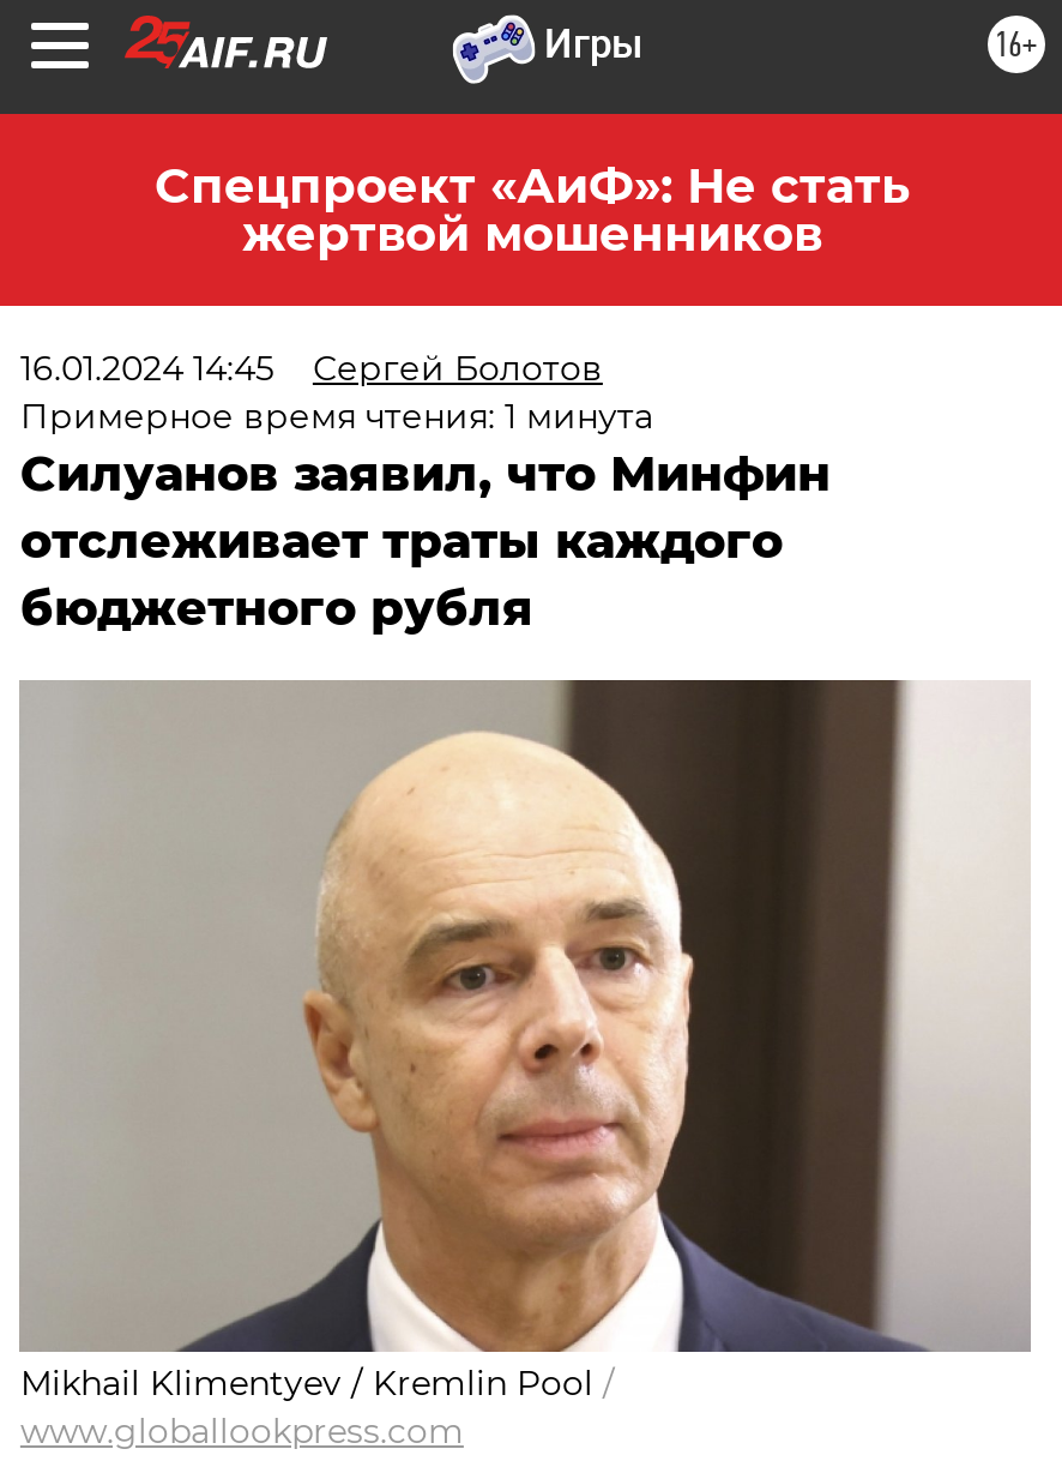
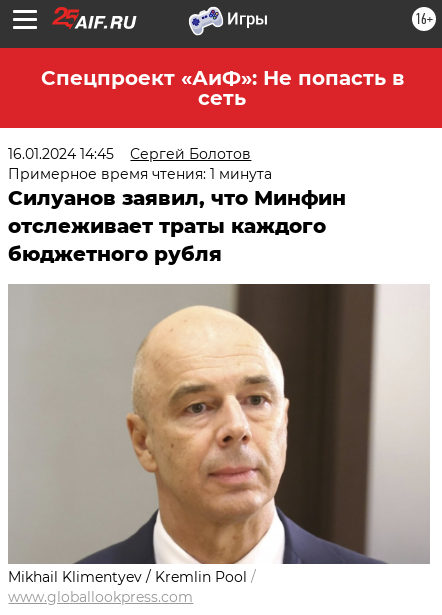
[155,157,910,263] Спецпроект «АиФ»: Не стать | жертвой мошенников -> [40,66,403,110] Спецпроект «АиФ»: Не попасть в | сеть

